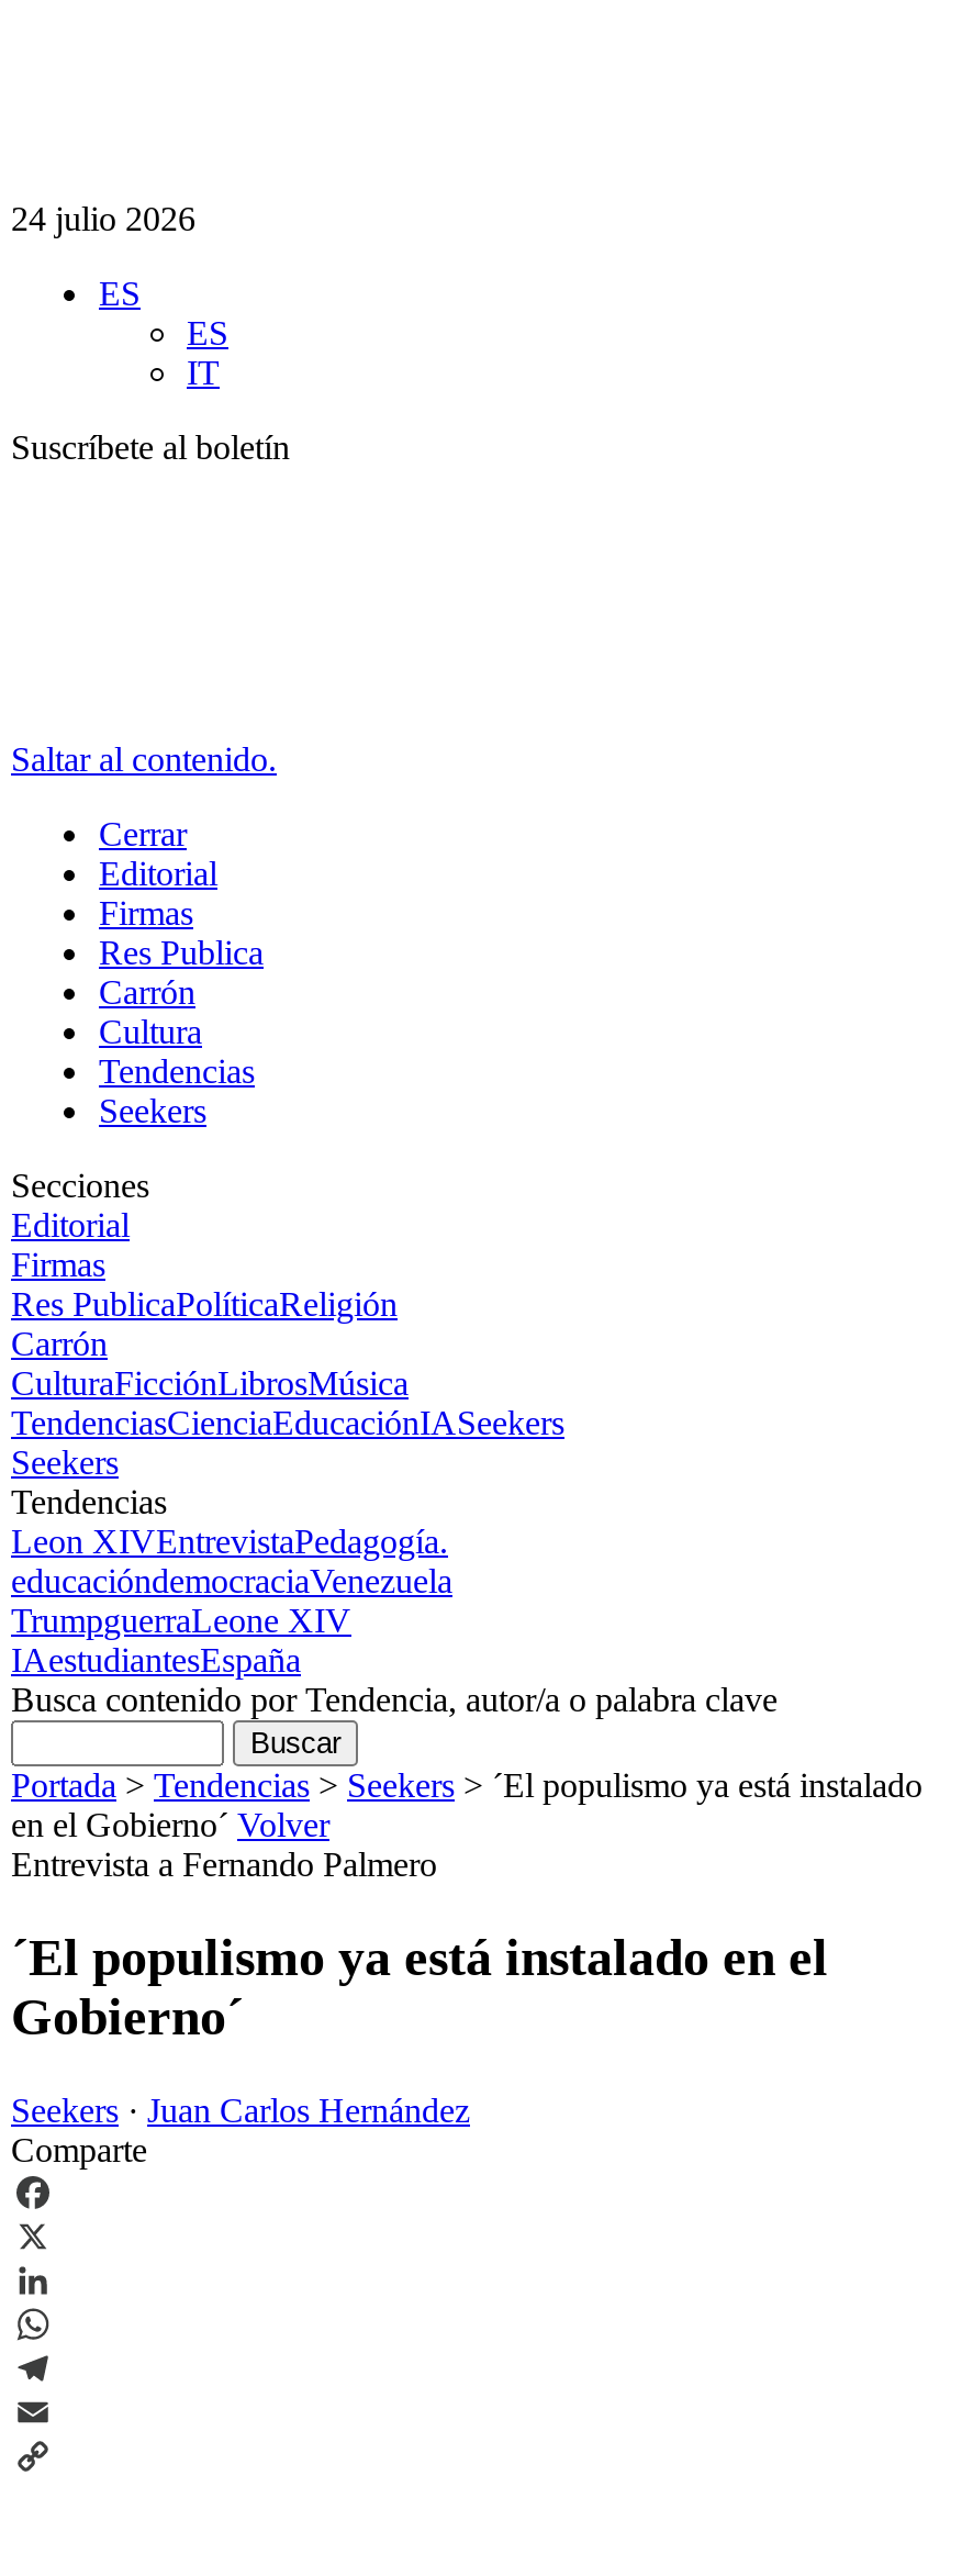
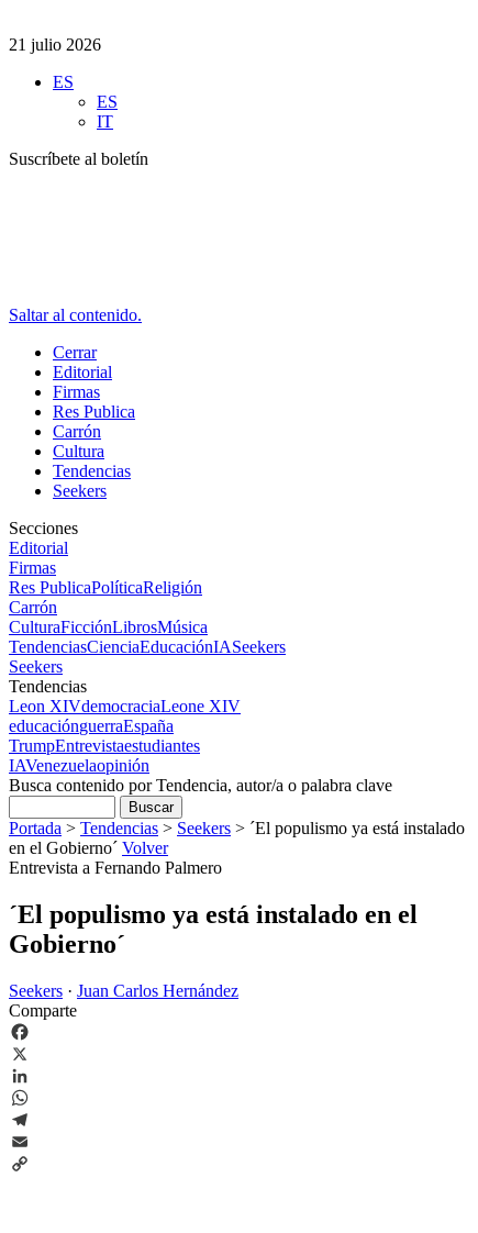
[11,200,195,237] 24 julio 2026 -> [9,35,101,54] 21 julio 2026
[11,1522,452,1678] Leon XIVEntrevistaPedagogía. | educacióndemocraciaVenezuela | TrumpguerraLeone XIV | IAestudiantesEspaña -> [9,697,241,775] Leon XIVdemocraciaLeone XIV | educaciónguerraEspaña | TrumpEntrevistaestudiantes | IAVenezuelaopinión

